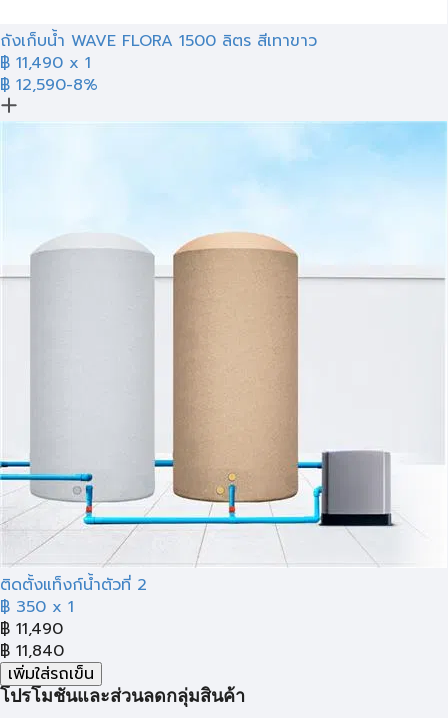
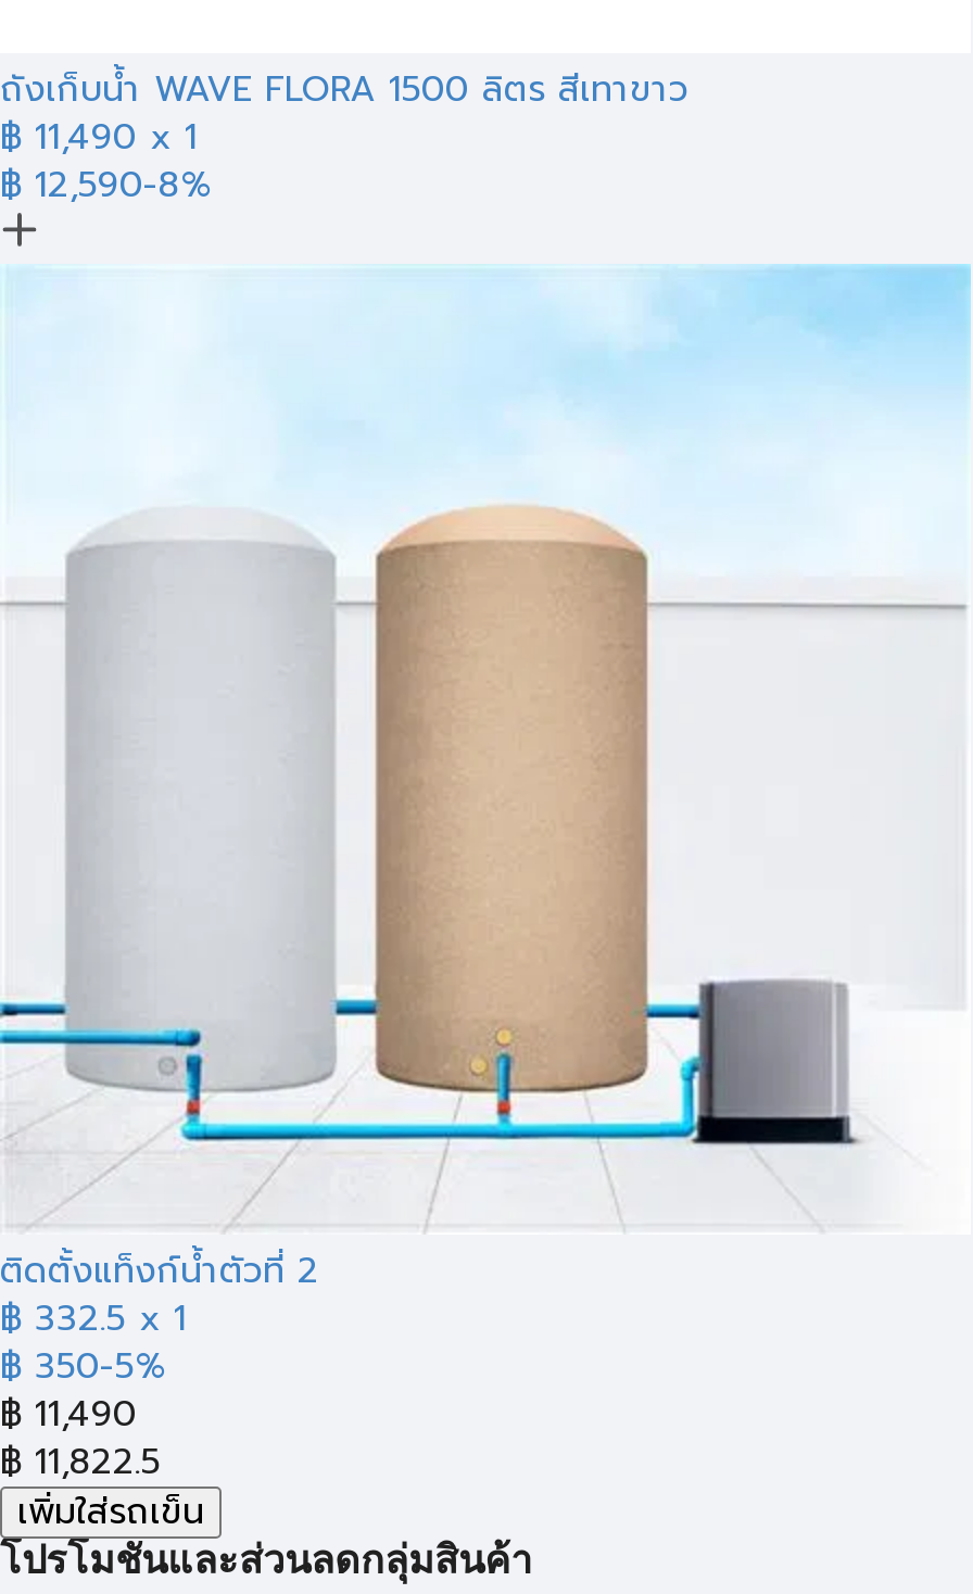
[0,595,74,619] ฿ 350 x 1 -> [0,1293,187,1393] ฿ 332.5 x 1 | ฿ 350-5%
[0,639,64,663] ฿ 11,840 -> [0,1437,161,1489] ฿ 11,822.5

